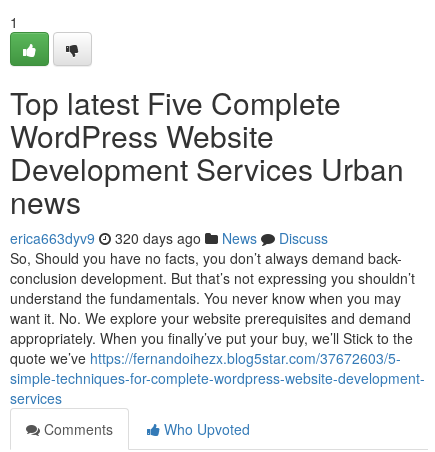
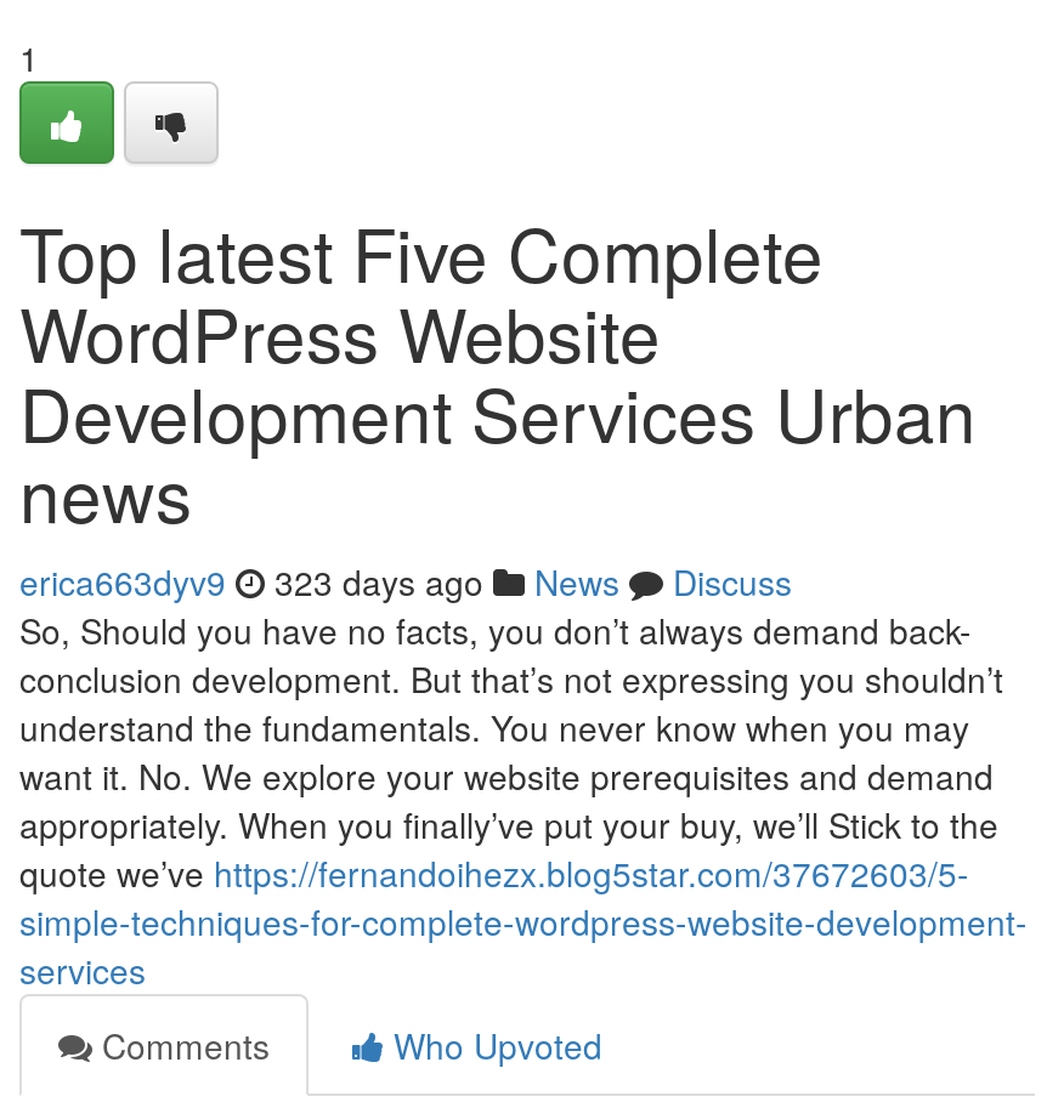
[10,228,328,248] erica663dyv9 320 days ago News Discuss -> [19,557,792,606] erica663dyv9 323 days ago News Discuss

